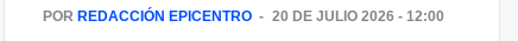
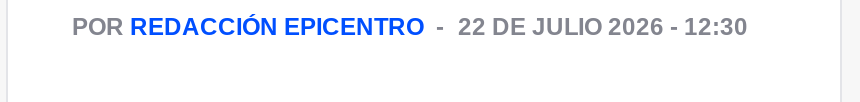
[43,8,444,24] POR REDACCIÓN EPICENTRO 20 DE JULIO 2026 - 12:00 -> [72,13,748,41] POR REDACCIÓN EPICENTRO 22 DE JULIO 2026 - 12:30

